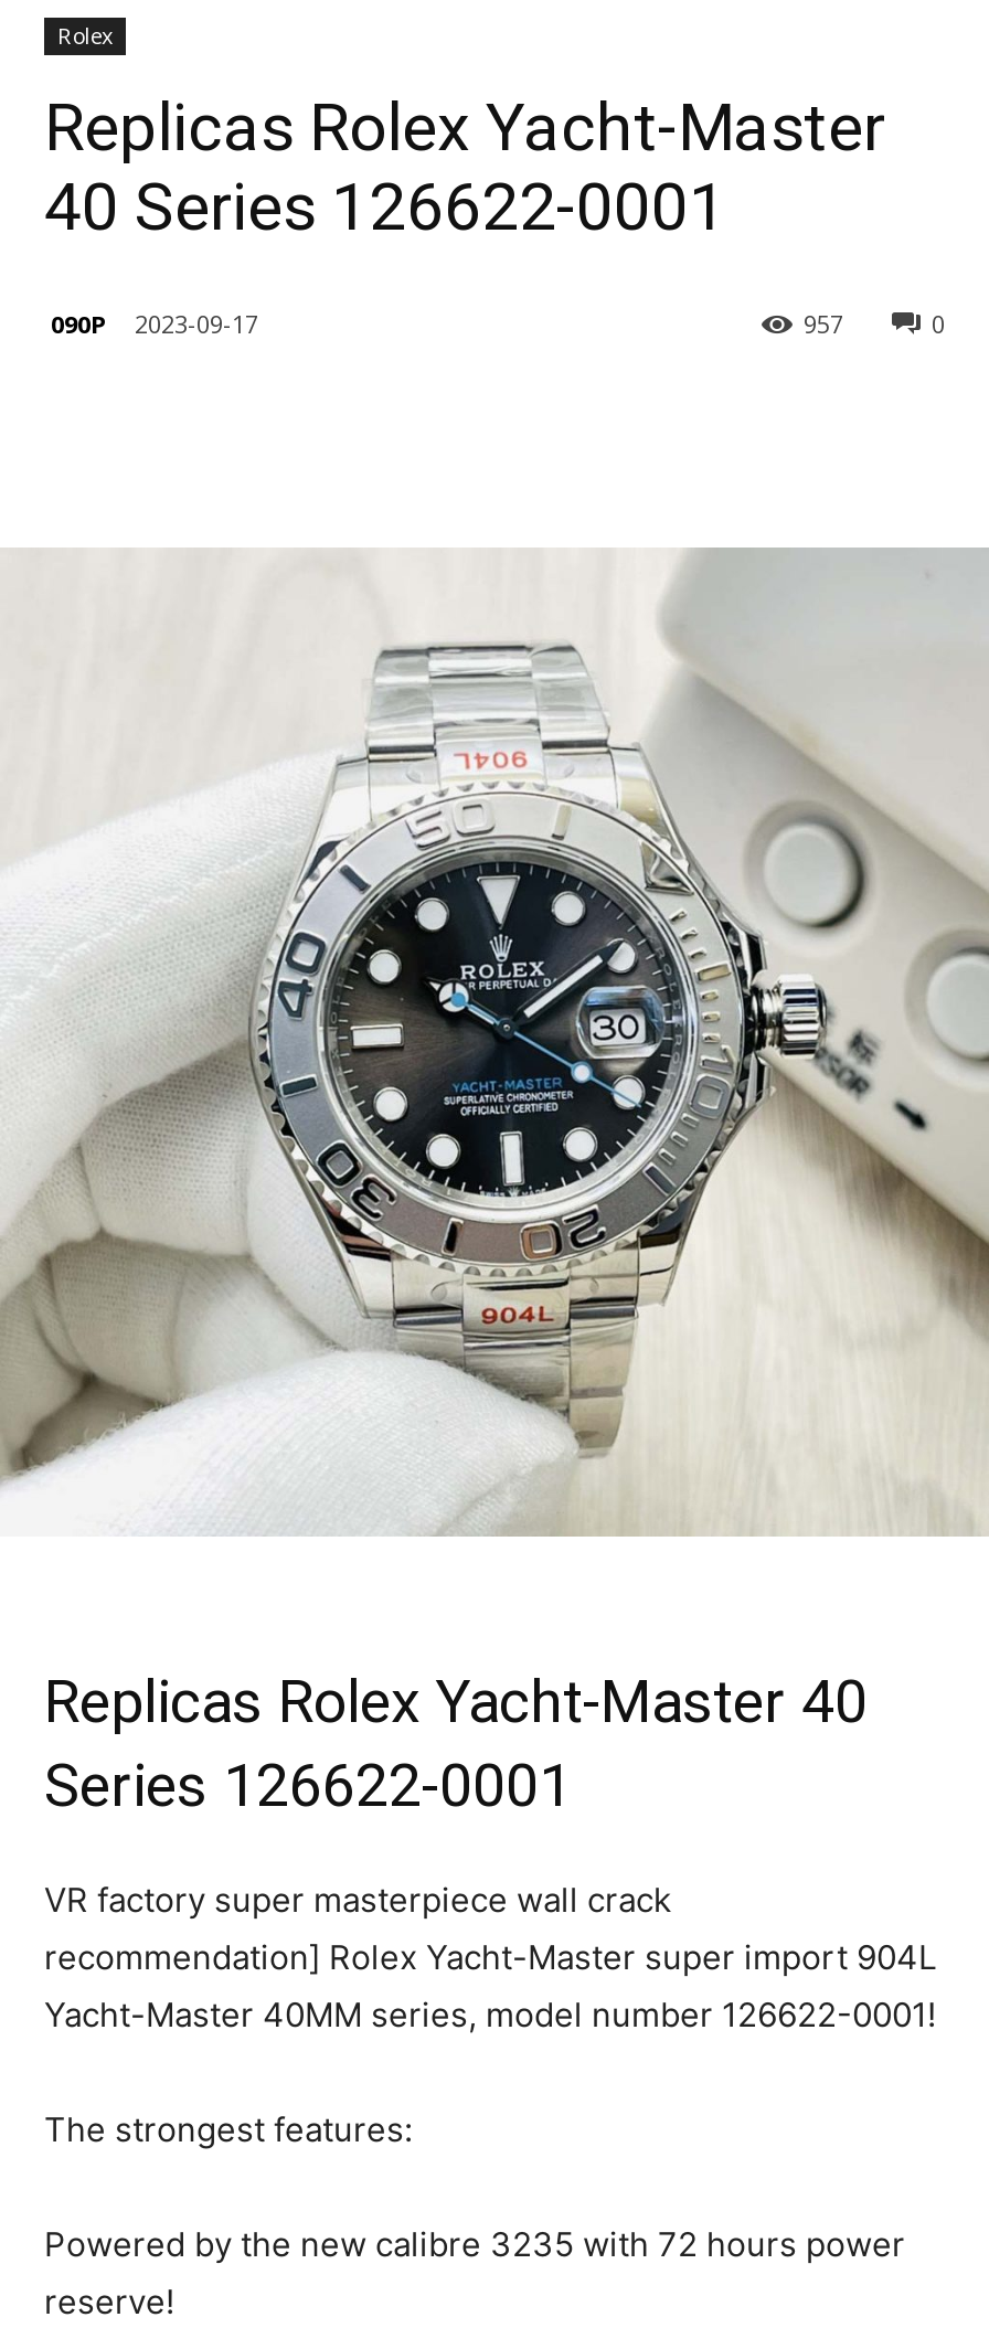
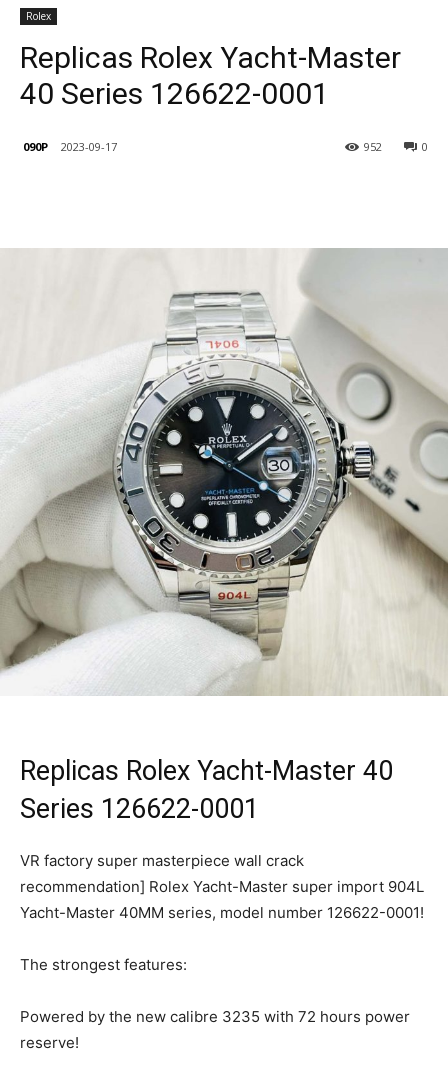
[804,307,843,340] 957 -> [364,139,382,154] 952

